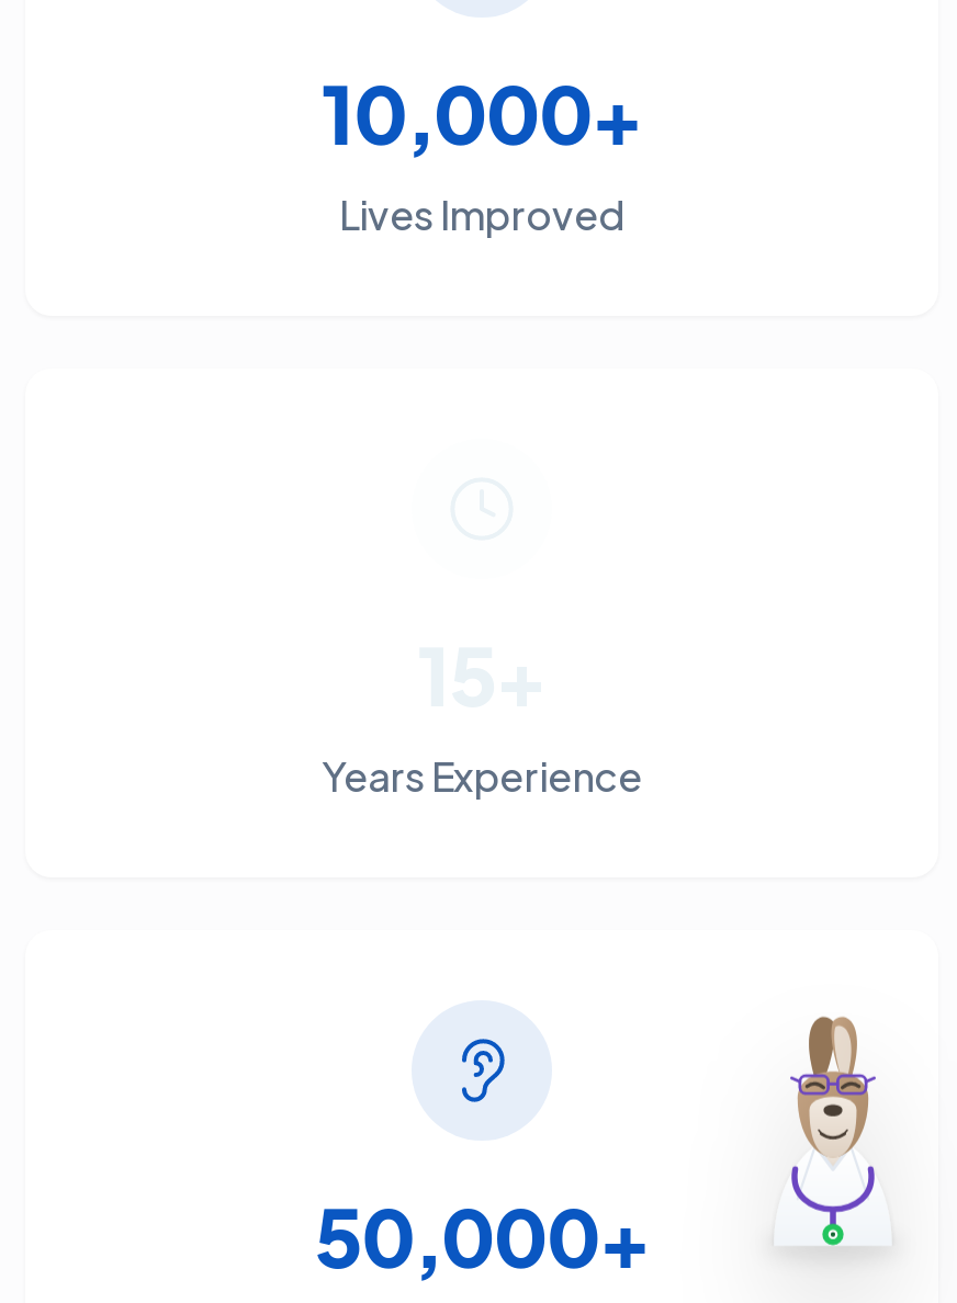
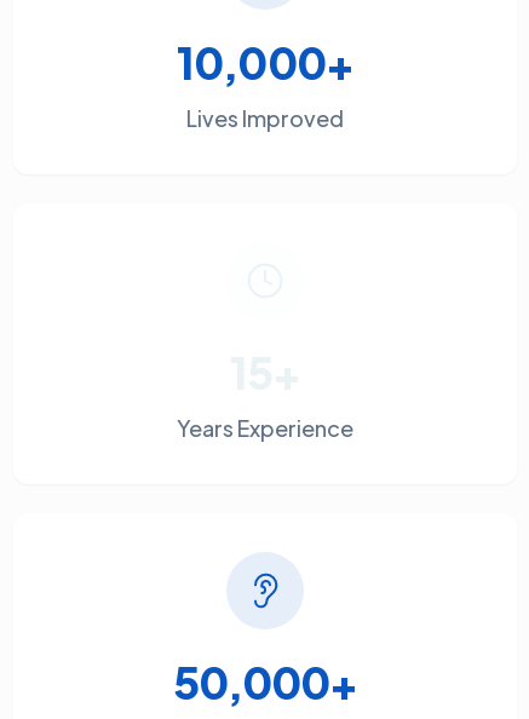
[769,1013,897,1270] [image] -> none

